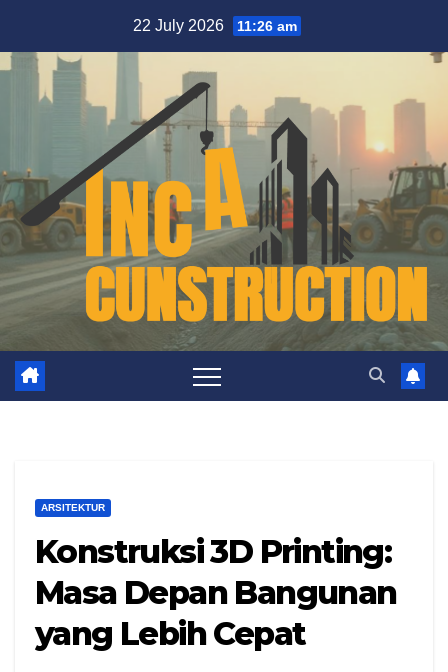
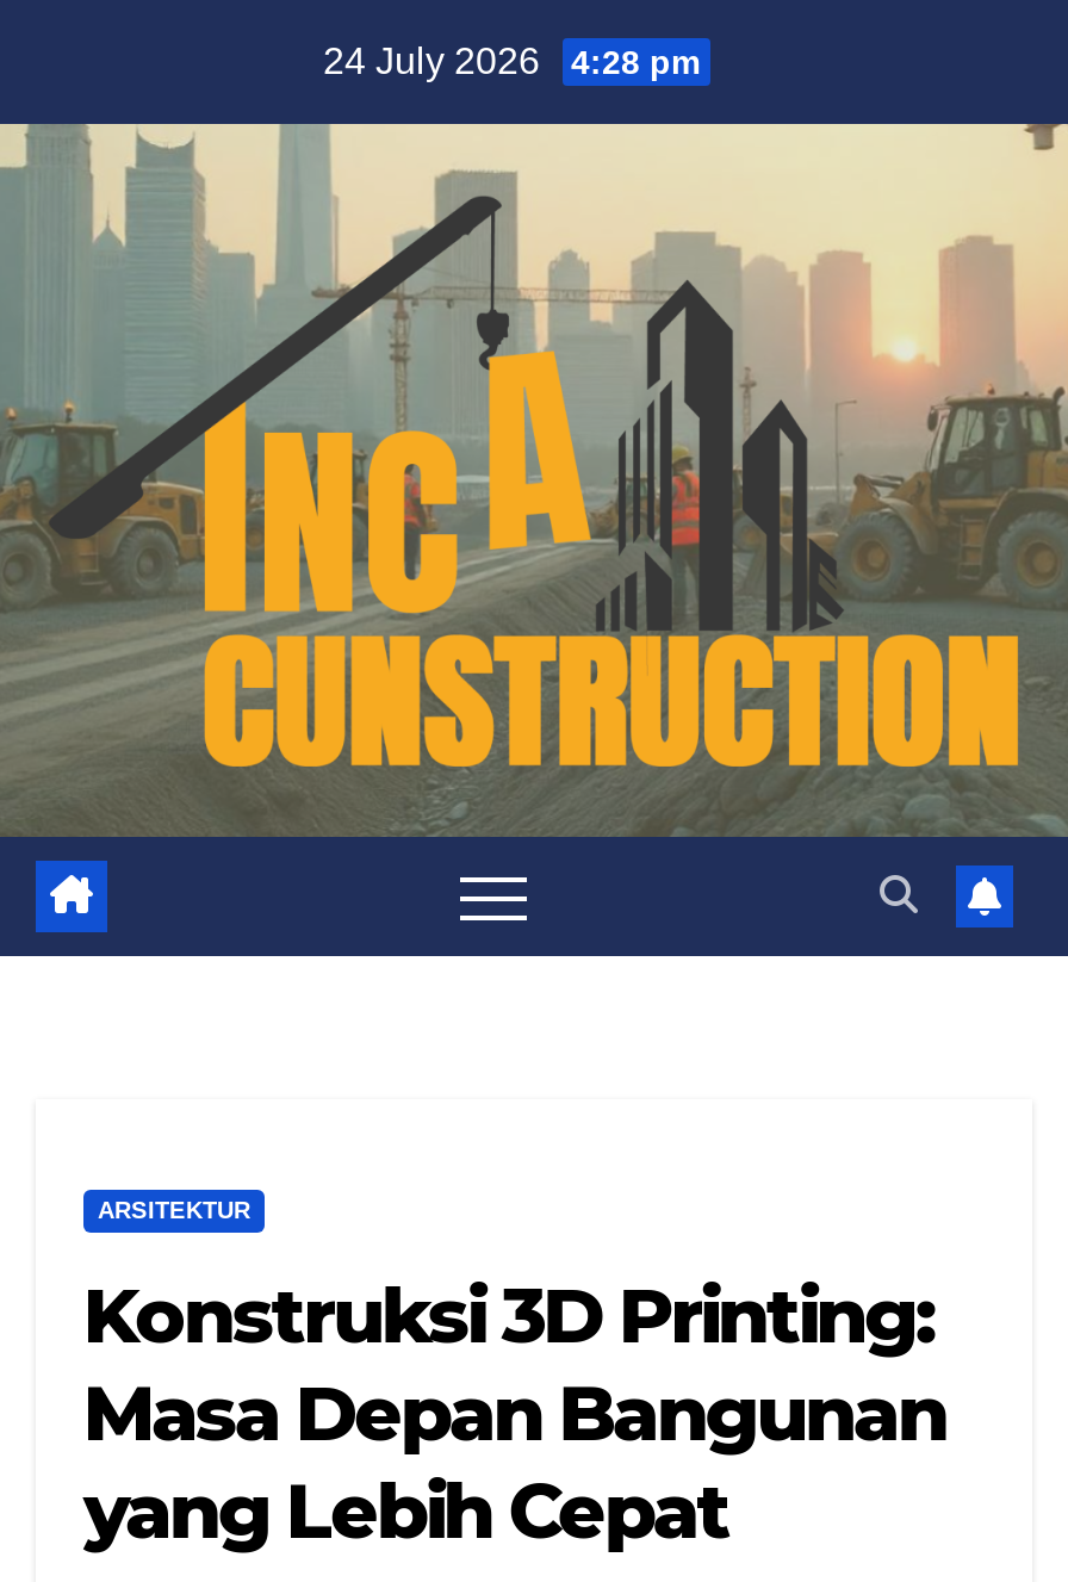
[132,17,296,34] 22 July 2026 11:26 am -> [323,41,700,81] 24 July 2026 4:28 pm

